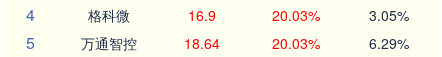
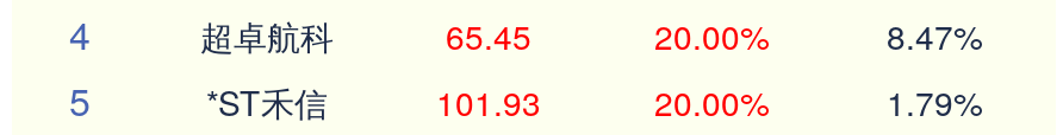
[88,5,409,25] 格科微 | 16.9 | 20.03% | 3.05% -> [200,12,982,59] 超卓航科 | 65.45 | 20.00% | 8.47%
[81,33,409,53] 万通智控 | 18.64 | 20.03% | 6.29% -> [206,78,982,125] *ST禾信 | 101.93 | 20.00% | 1.79%

